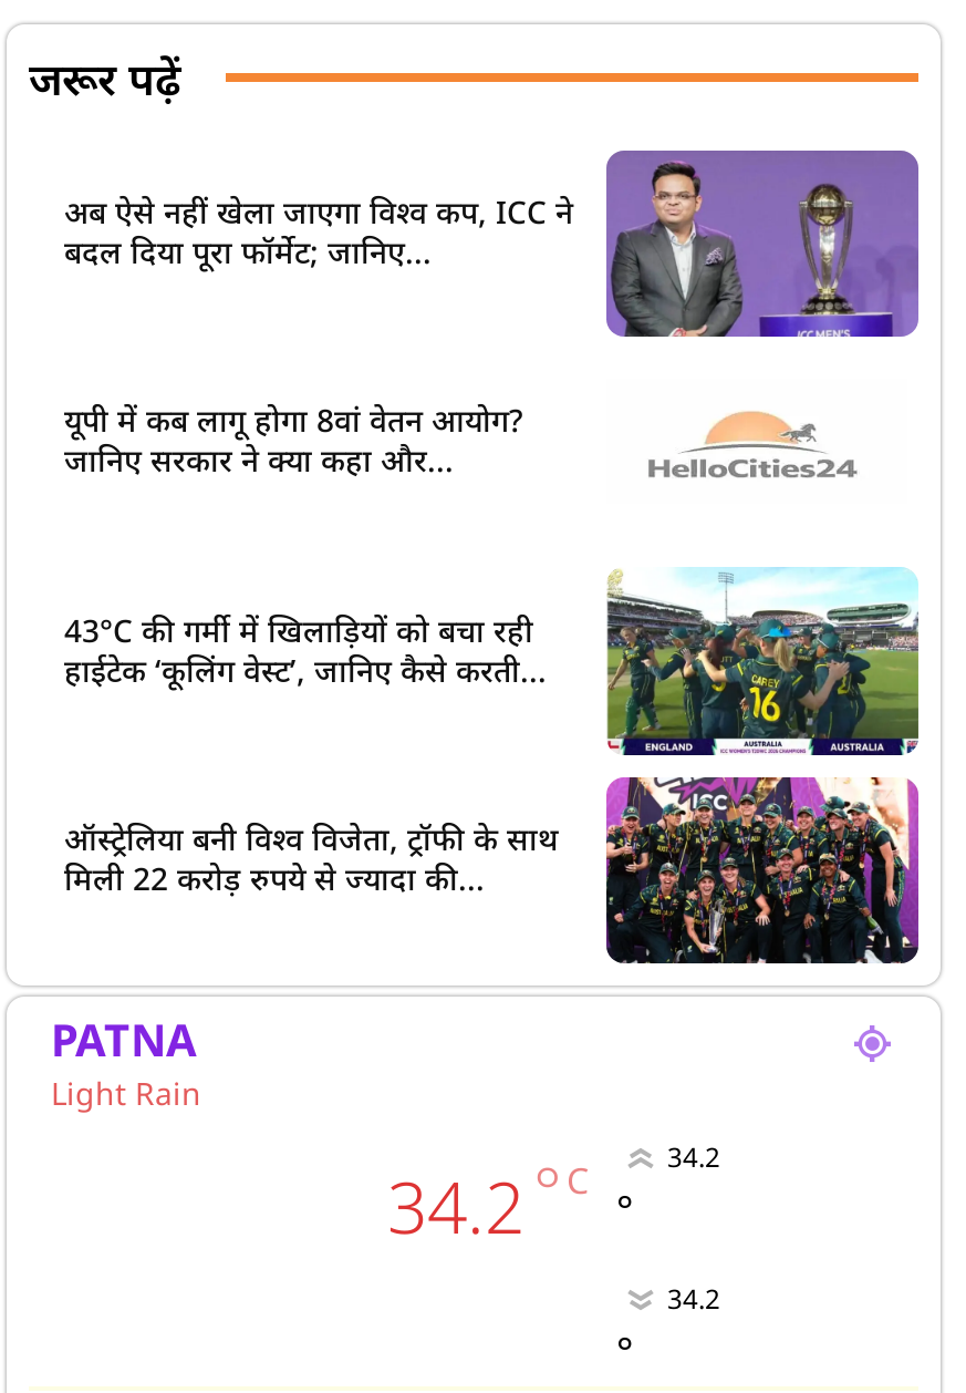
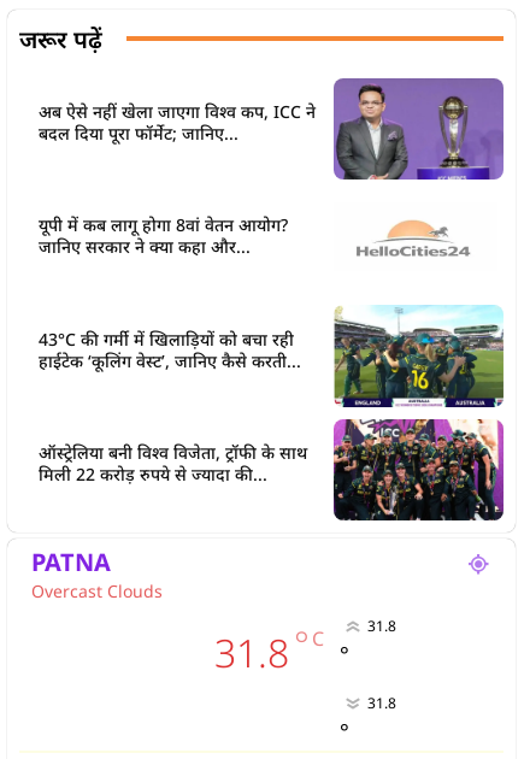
[51,1072,720,1254] Light Rain | 34.2 ° C | 34.2 -> [31,580,396,679] Overcast Clouds | 31.8 ° C | 31.8
[667,1280,720,1318] 34.2 -> [367,693,396,713] 31.8

